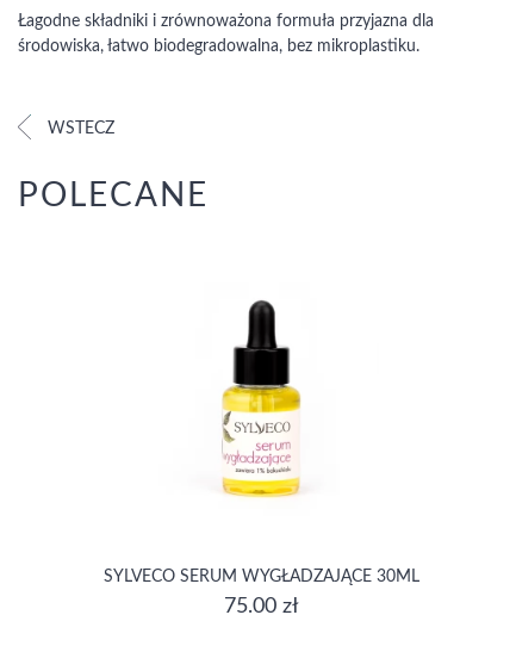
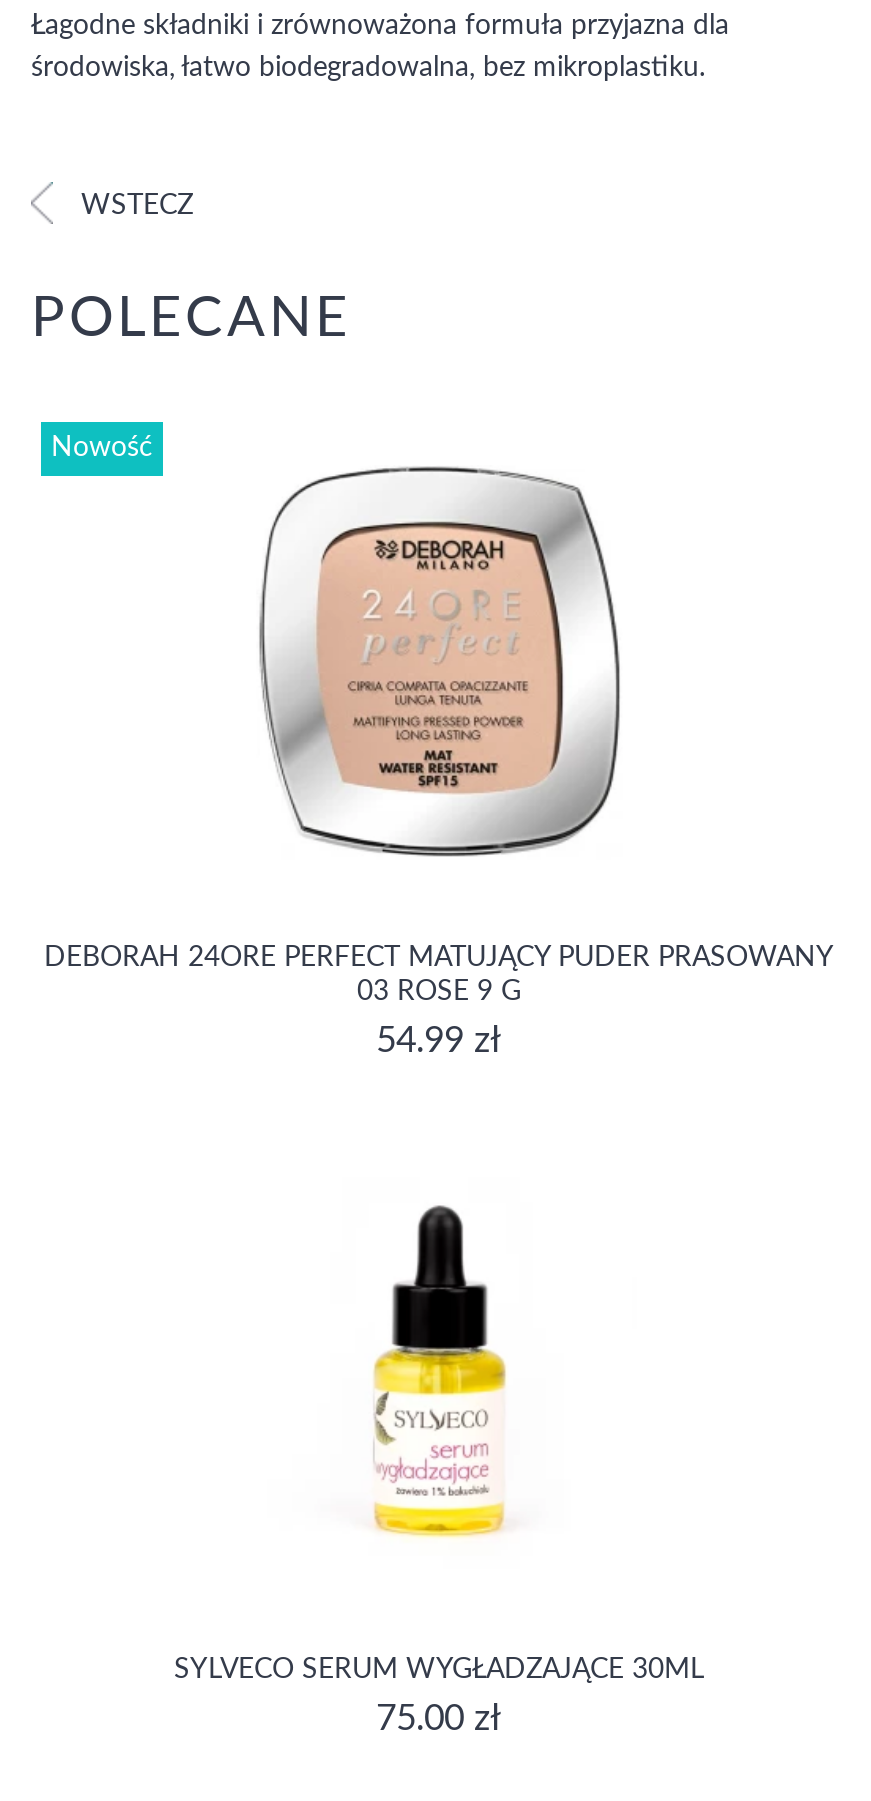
none -> [44,945,834,1061] DEBORAH 24ORE PERFECT MATUJĄCY PUDER PRASOWANY | 03 ROSE 9 G | 54.99 zł
none -> [51,435,153,463] Nowość
none -> [257,464,621,858] [image]

